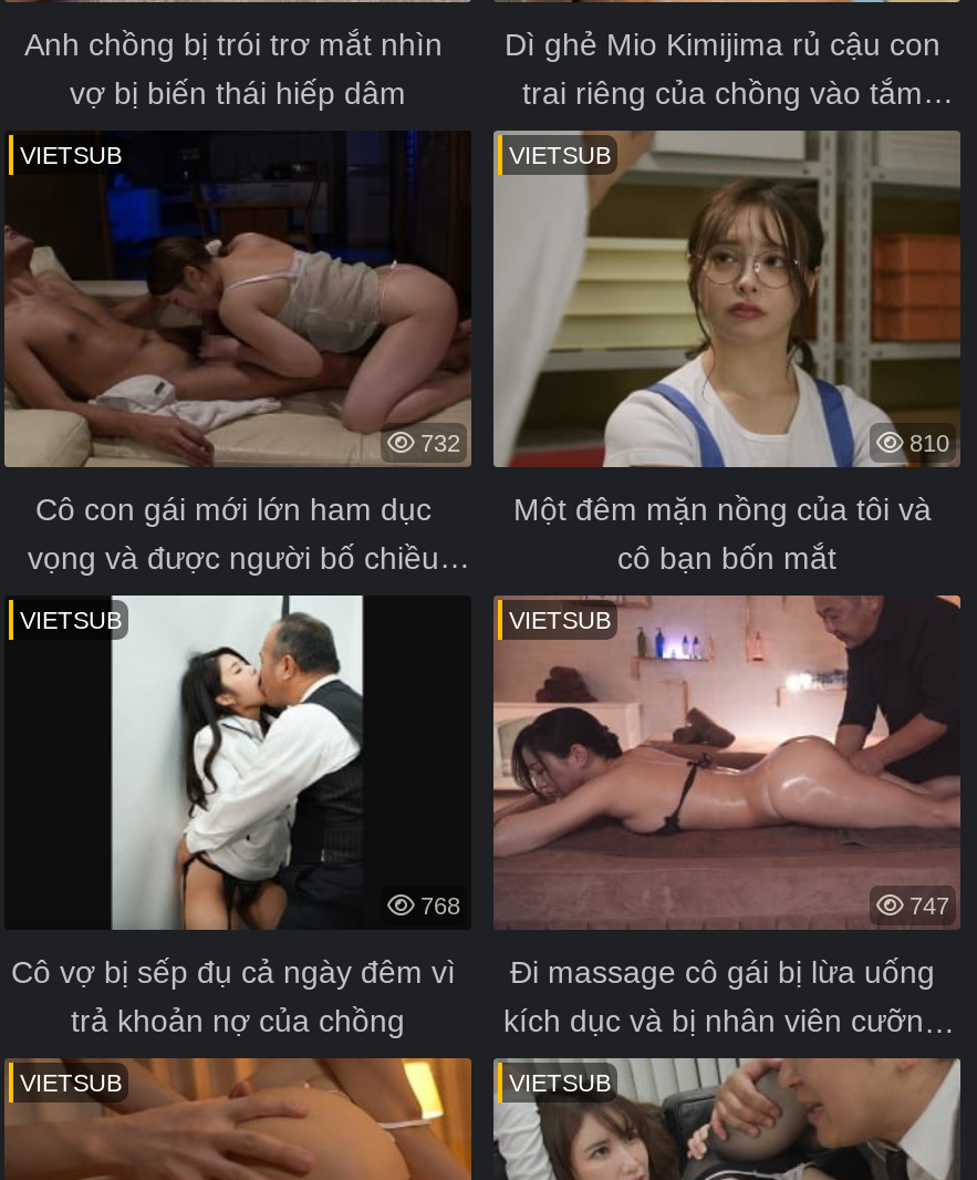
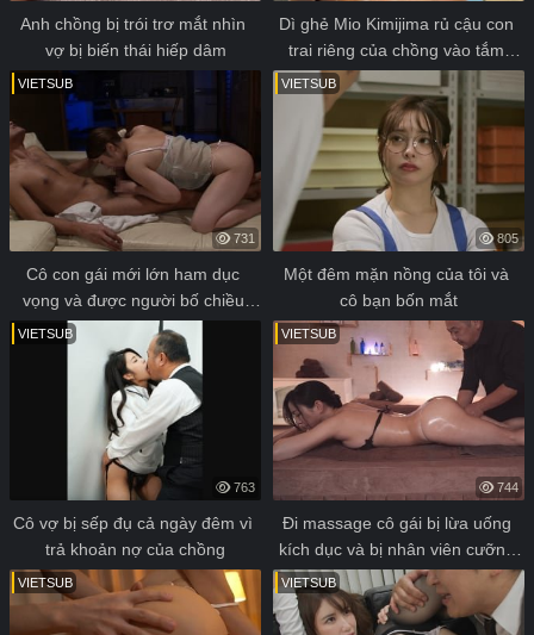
[414,428,460,455] 732 -> [230,231,255,245] 731
[903,428,949,455] 810 -> [493,231,519,245] 805
[414,893,460,920] 768 -> [230,481,255,495] 763
[903,893,949,920] 747 -> [493,481,519,495] 744

